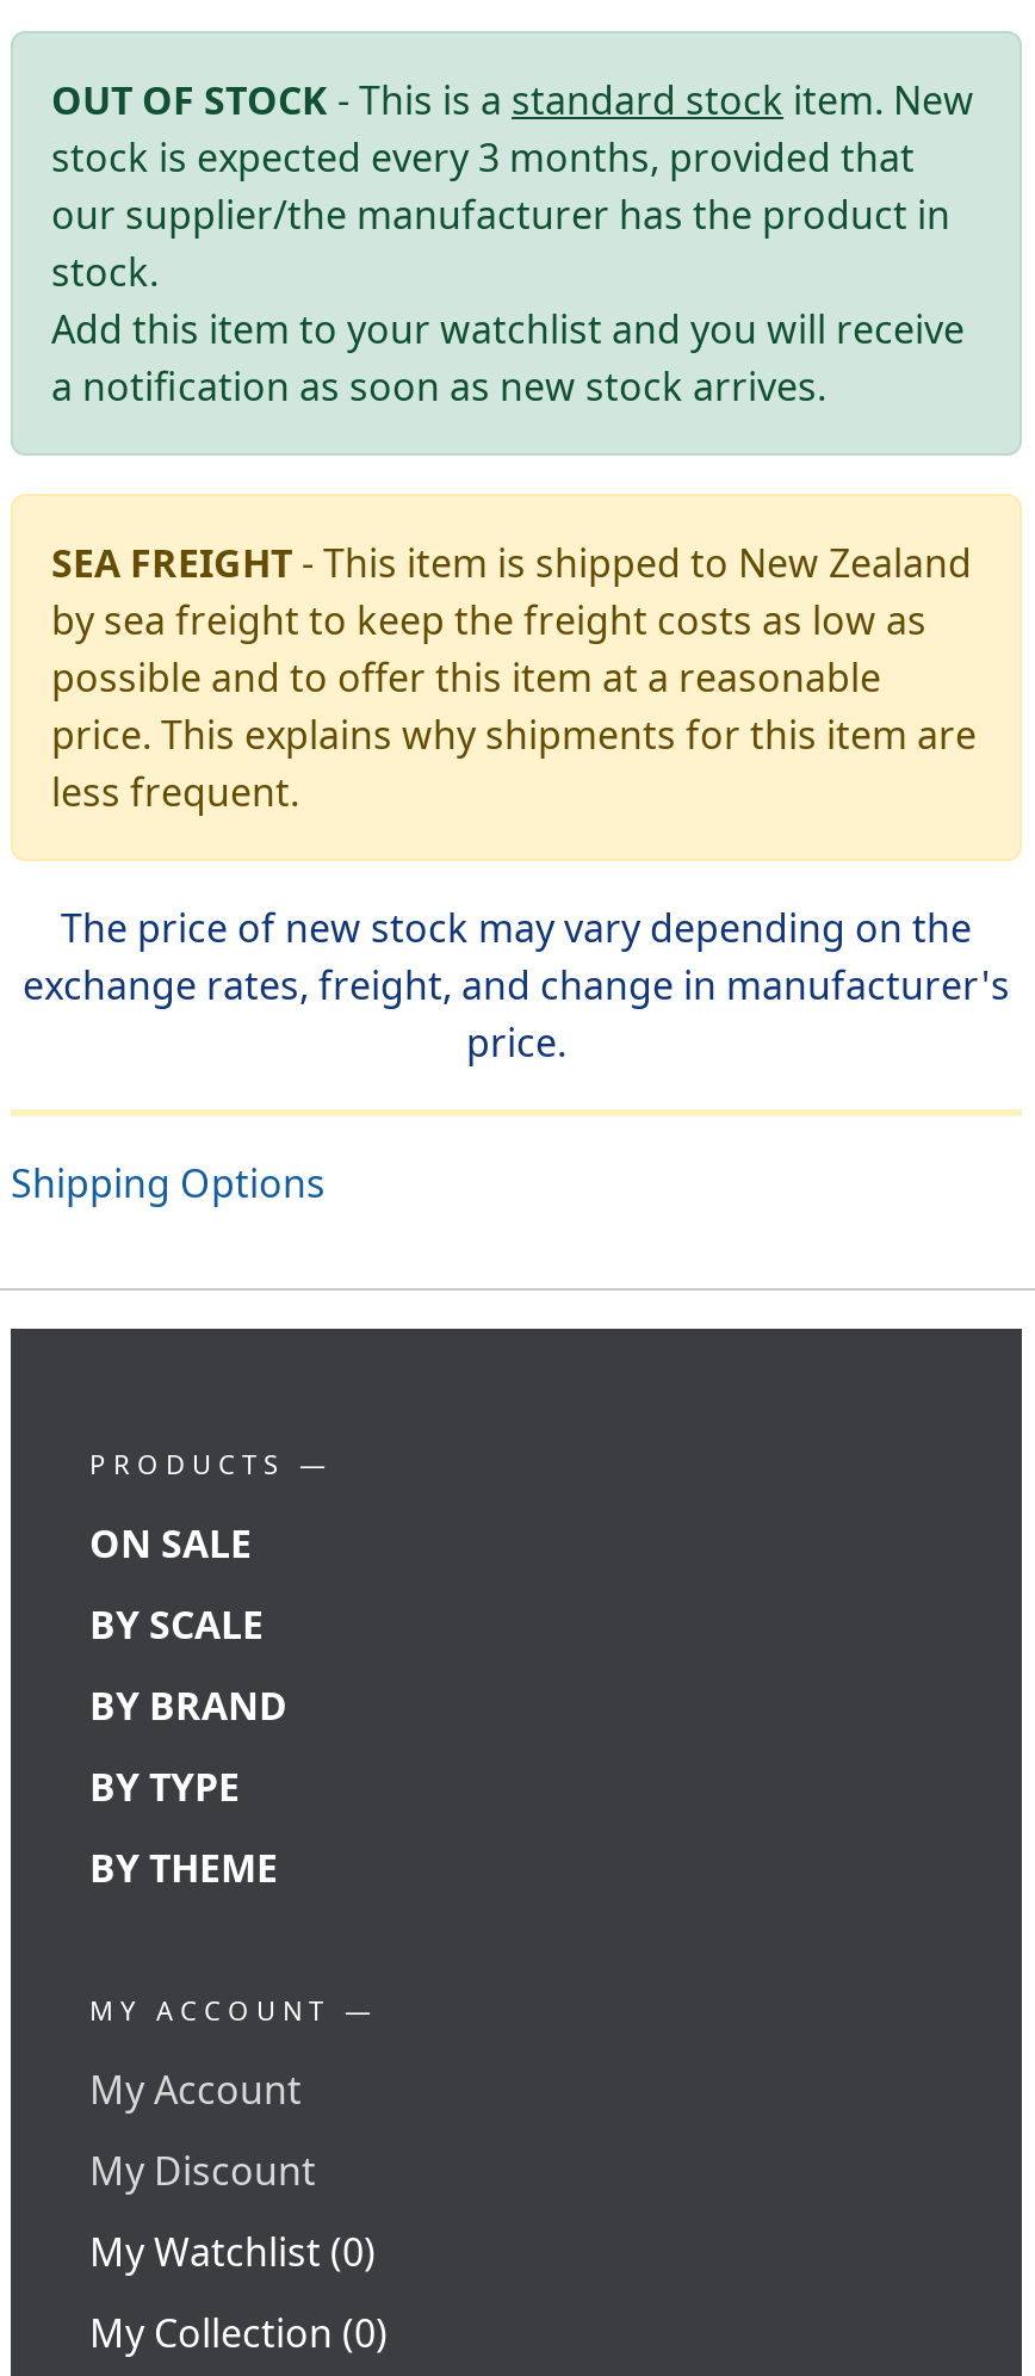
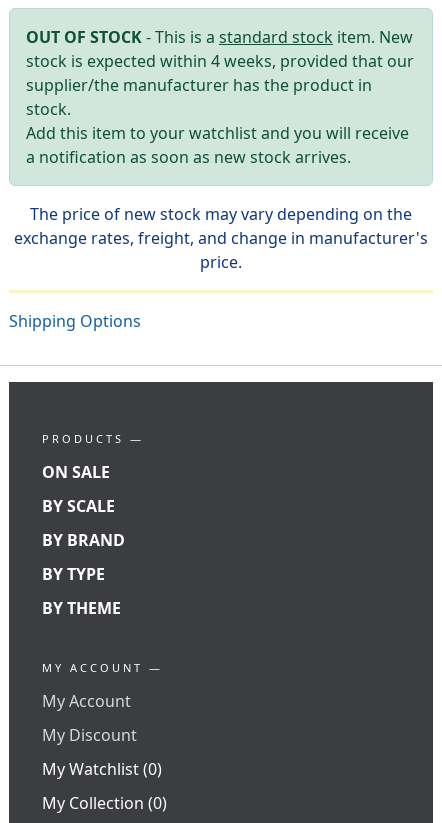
[51,131,950,241] stock is expected every 3 months, provided that | our supplier/the manufacturer has the product in -> [26,50,414,96] stock is expected within 4 weeks, provided that our | supplier/the manufacturer has the product in
[11,494,1022,861] [image] | SEA FREIGHT - This item is shipped to New Zealand | by sea freight to keep the freight costs as low as | possible and to offer this item at a reasonable | price. This explains why shipments for this item are | less frequent. -> none

